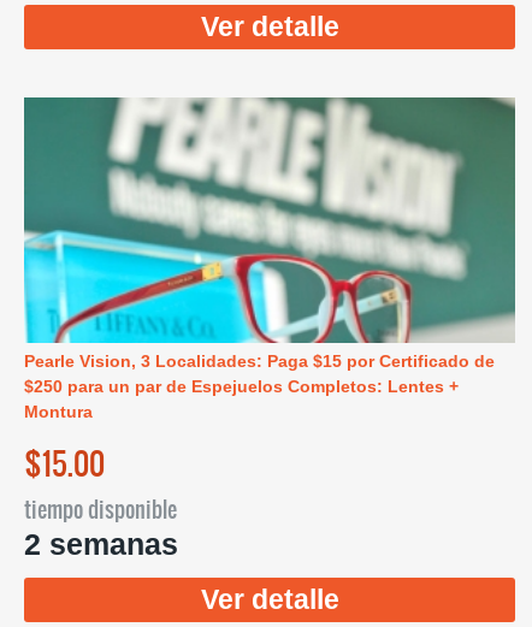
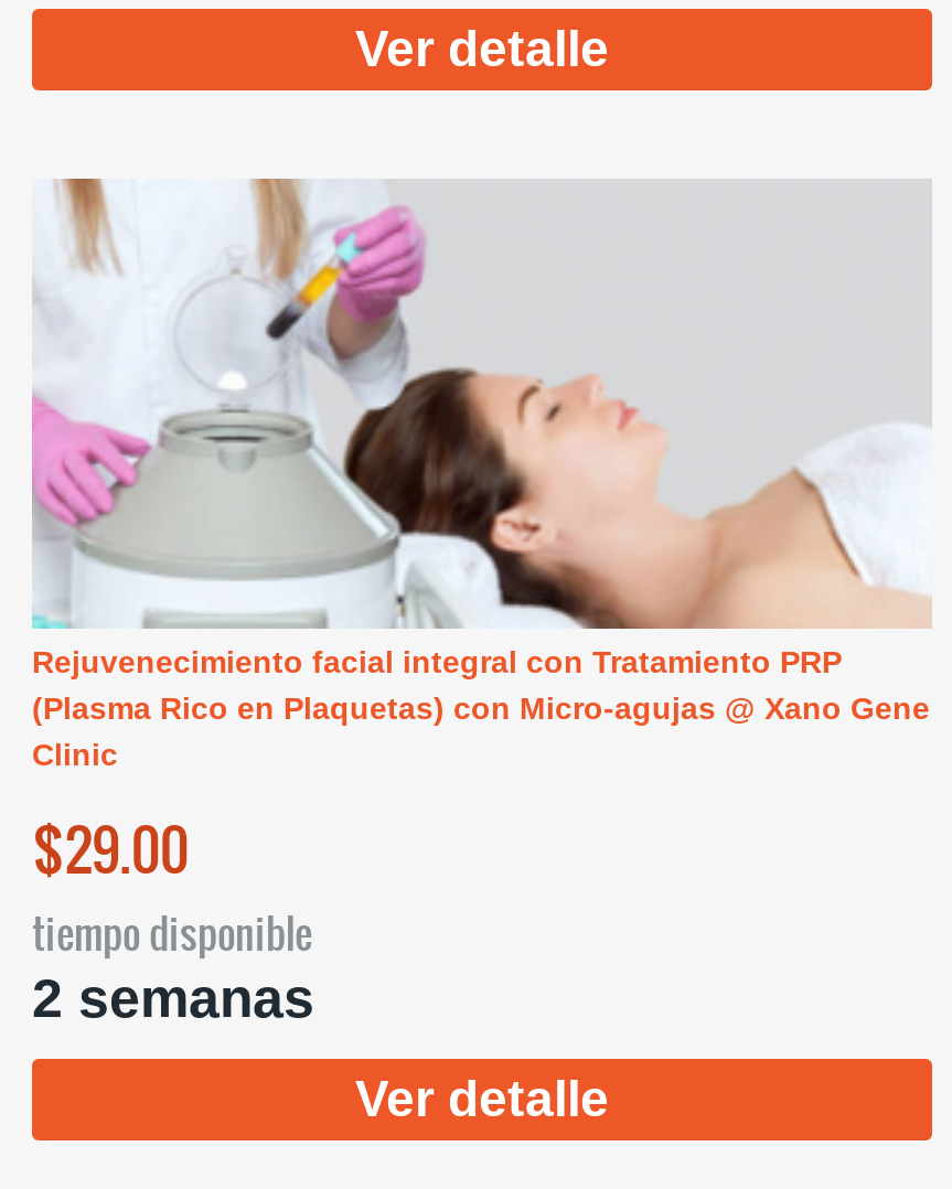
[23,96,516,487] [image] | Pearle Vision, 3 Localidades: Paga $15 por Certificado de | $250 para un par de Espejuelos Completos: Lentes + | Montura | $15.00 -> [30,176,932,892] [image] | Rejuvenecimiento facial integral con Tratamiento PRP | (Plasma Rico en Plaquetas) con Micro-agujas @ Xano Gene | Clinic | $29.00

